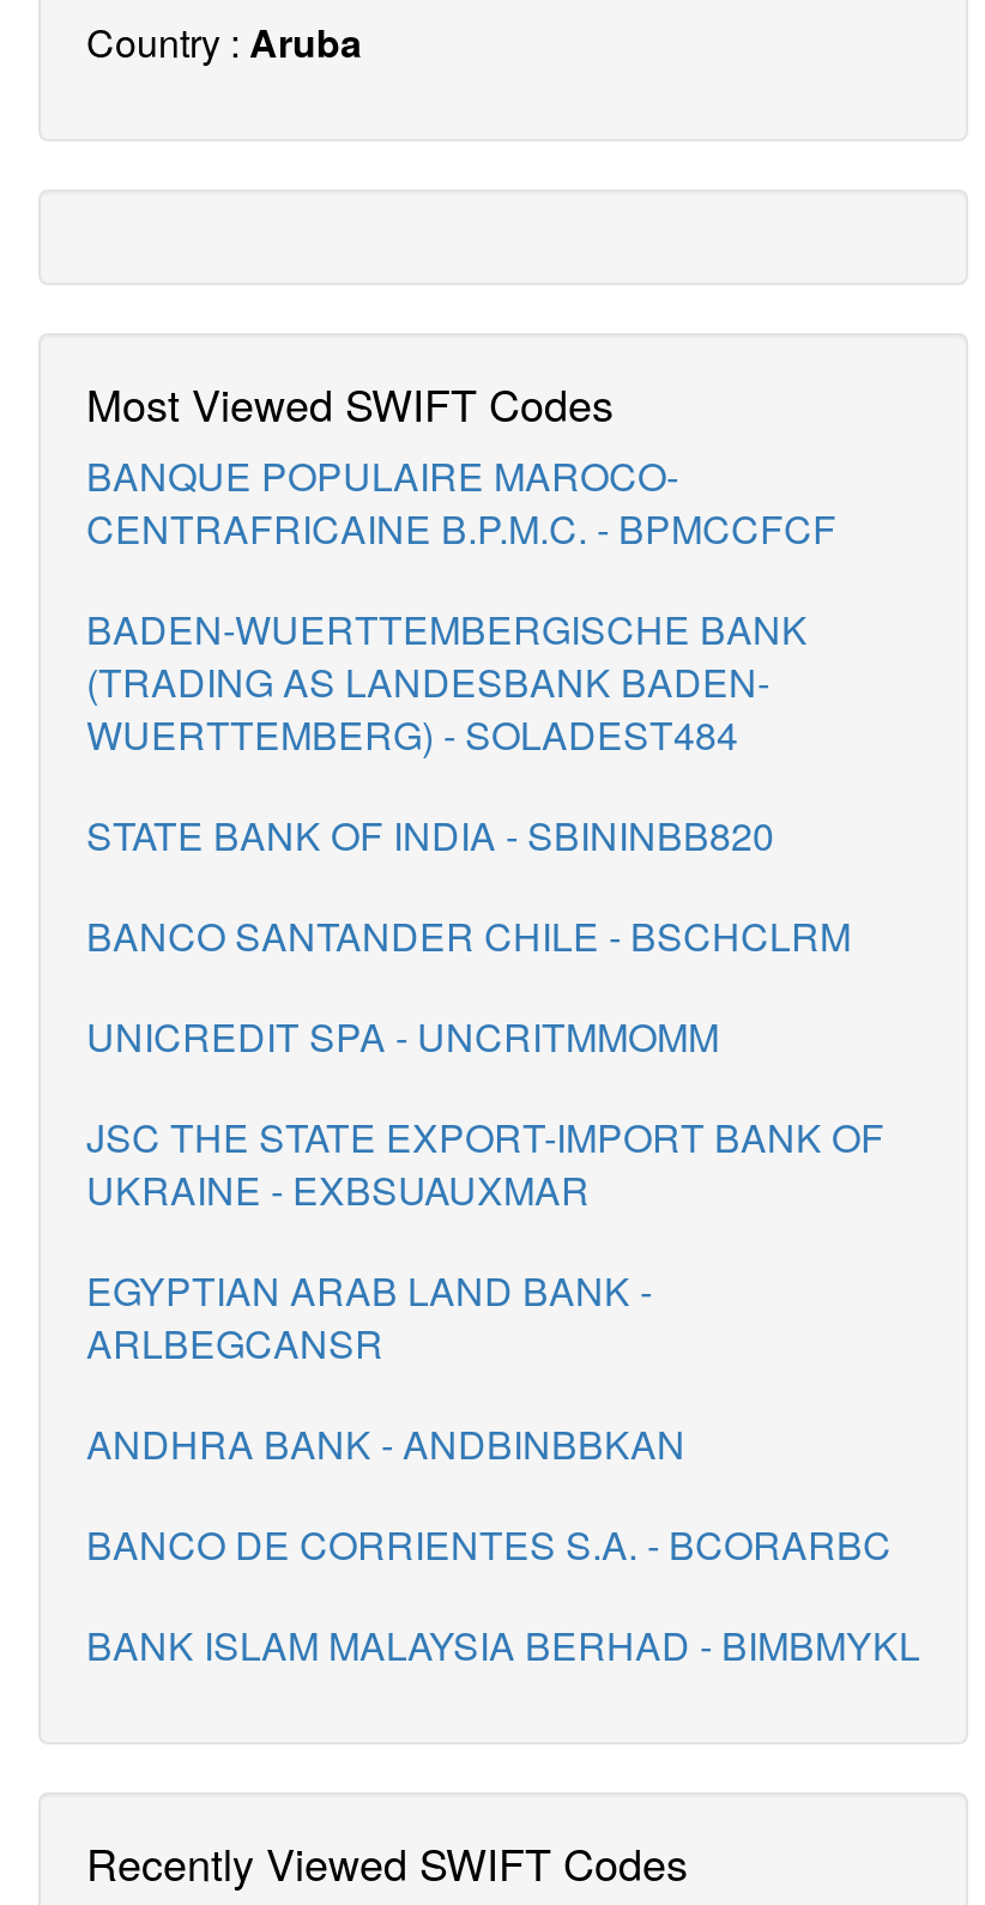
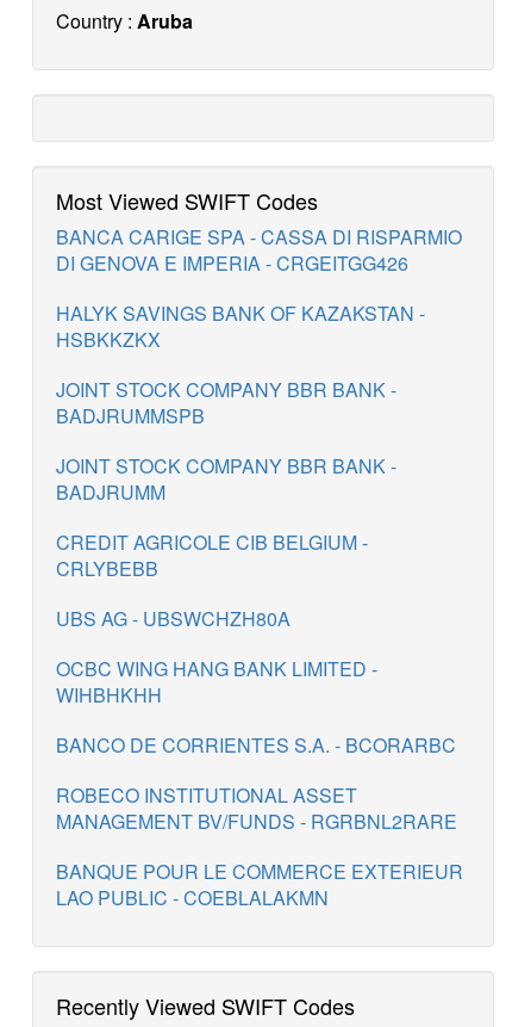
[86,448,884,1471] BANQUE POPULAIRE MAROCO- | CENTRAFRICAINE B.P.M.C. - BPMCCFCF | BADEN-WUERTTEMBERGISCHE BANK | (TRADING AS LANDESBANK BADEN- | WUERTTEMBERG) - SOLADEST484 | STATE BANK OF INDIA - SBININBB820 | BANCO SANTANDER CHILE - BSCHCLRM | UNICREDIT SPA - UNCRITMMOMM | JSC THE STATE EXPORT-IMPORT BANK OF | UKRAINE - EXBSUAUXMAR | EGYPTIAN ARAB LAND BANK - | ARLBEGCANSR | ANDHRA BANK - ANDBINBBKAN -> [56,223,462,709] BANCA CARIGE SPA - CASSA DI RISPARMIO | DI GENOVA E IMPERIA - CRGEITGG426 | HALYK SAVINGS BANK OF KAZAKSTAN - | HSBKKZKX | JOINT STOCK COMPANY BBR BANK - | BADJRUMMSPB | JOINT STOCK COMPANY BBR BANK - | BADJRUMM | CREDIT AGRICOLE CIB BELGIUM - | CRLYBEBB | UBS AG - UBSWCHZH80A | OCBC WING HANG BANK LIMITED - | WIHBHKHH
moved [86,1517,892,1572] -> [56,731,456,759]: BANCO DE CORRIENTES S.A. - BCORARBC
[86,1617,920,1673] BANK ISLAM MALAYSIA BERHAD - BIMBMYKL -> [56,781,463,911] ROBECO INSTITUTIONAL ASSET | MANAGEMENT BV/FUNDS - RGRBNL2RARE | BANQUE POUR LE COMMERCE EXTERIEUR | LAO PUBLIC - COEBLALAKMN

